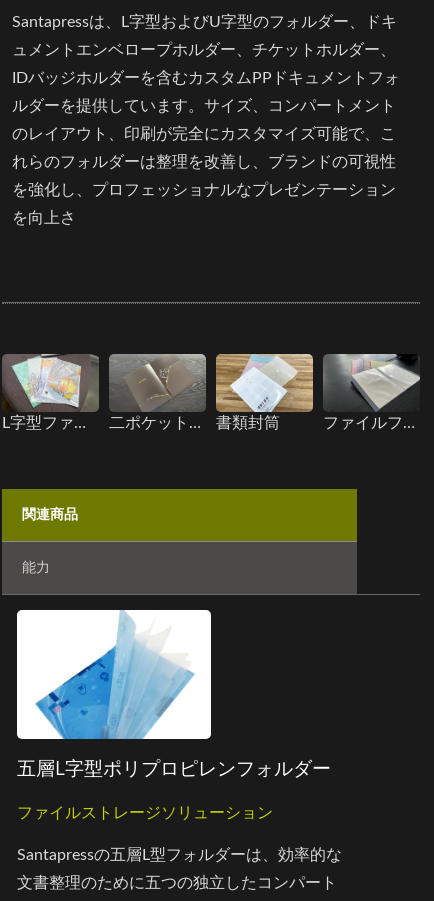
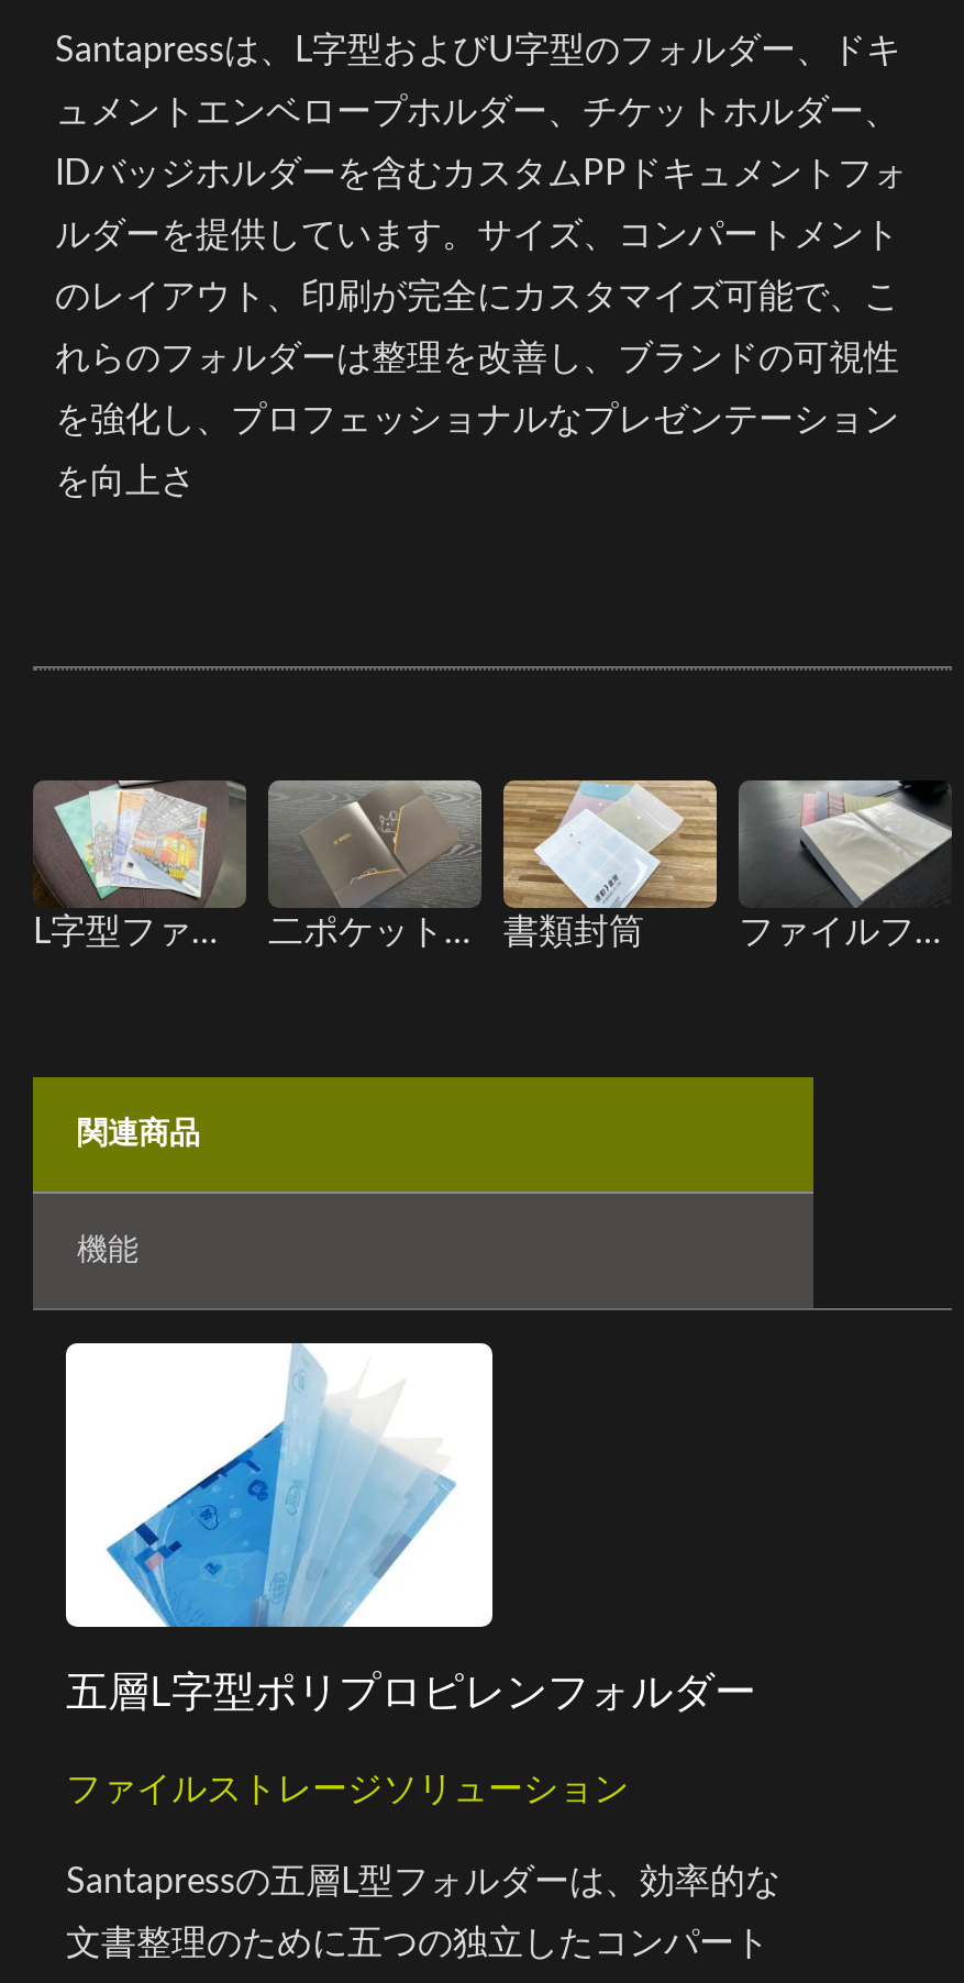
[22,561,50,575] 能力 -> [77,1235,138,1266] 機能

